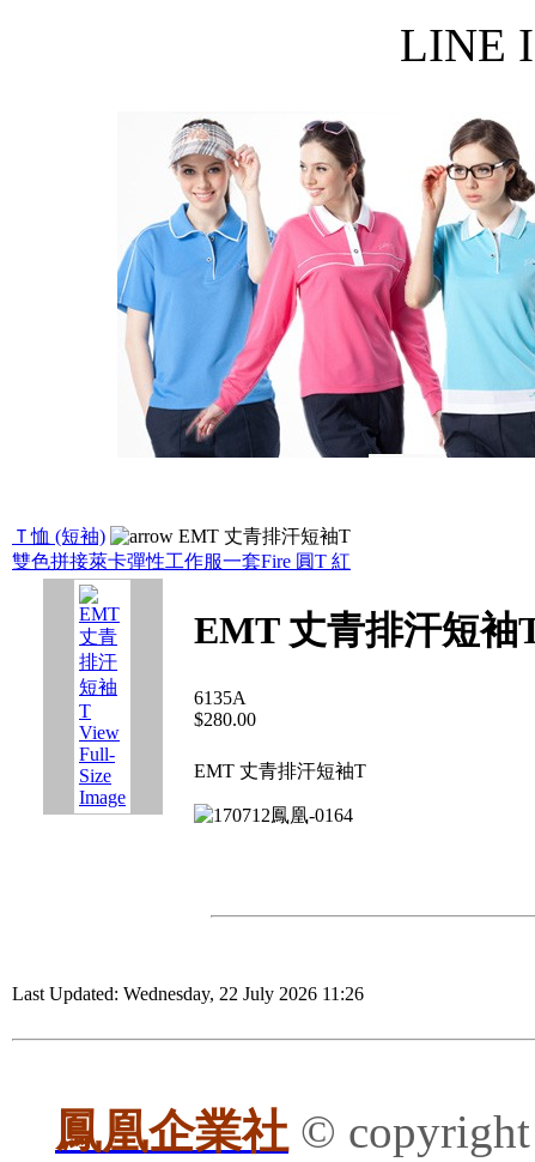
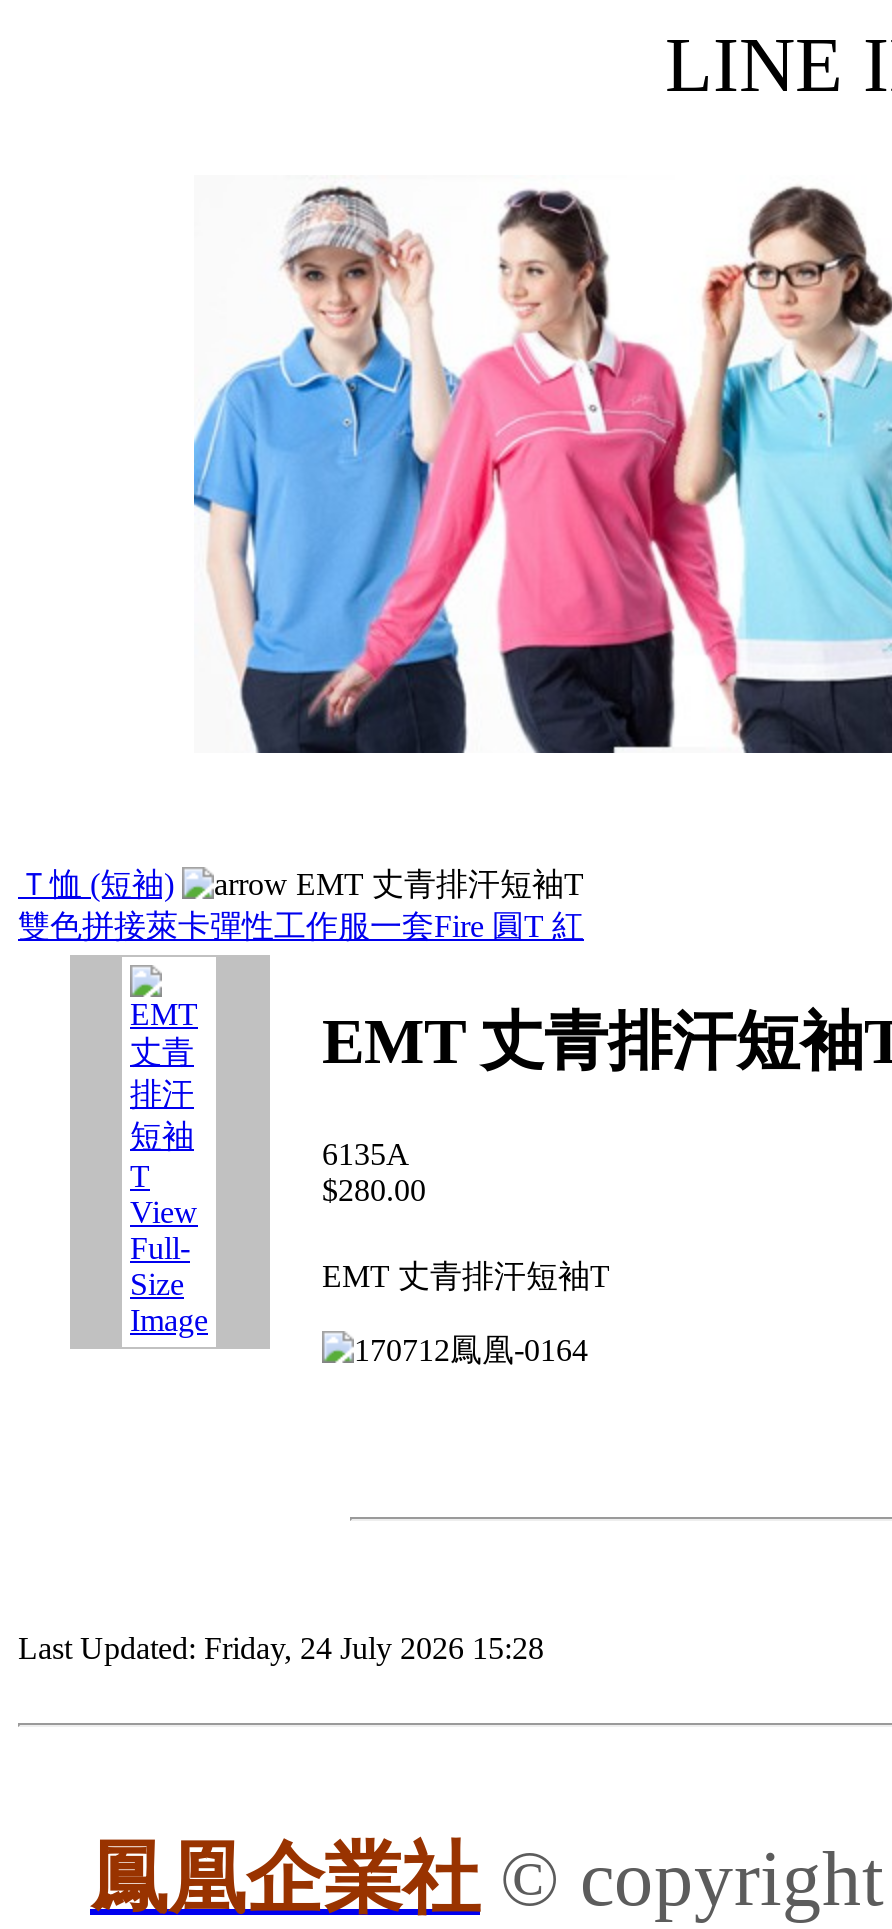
[12,984,364,1004] Last Updated: Wednesday, 22 July 2026 11:26 -> [18,1632,544,1666] Last Updated: Friday, 24 July 2026 15:28

